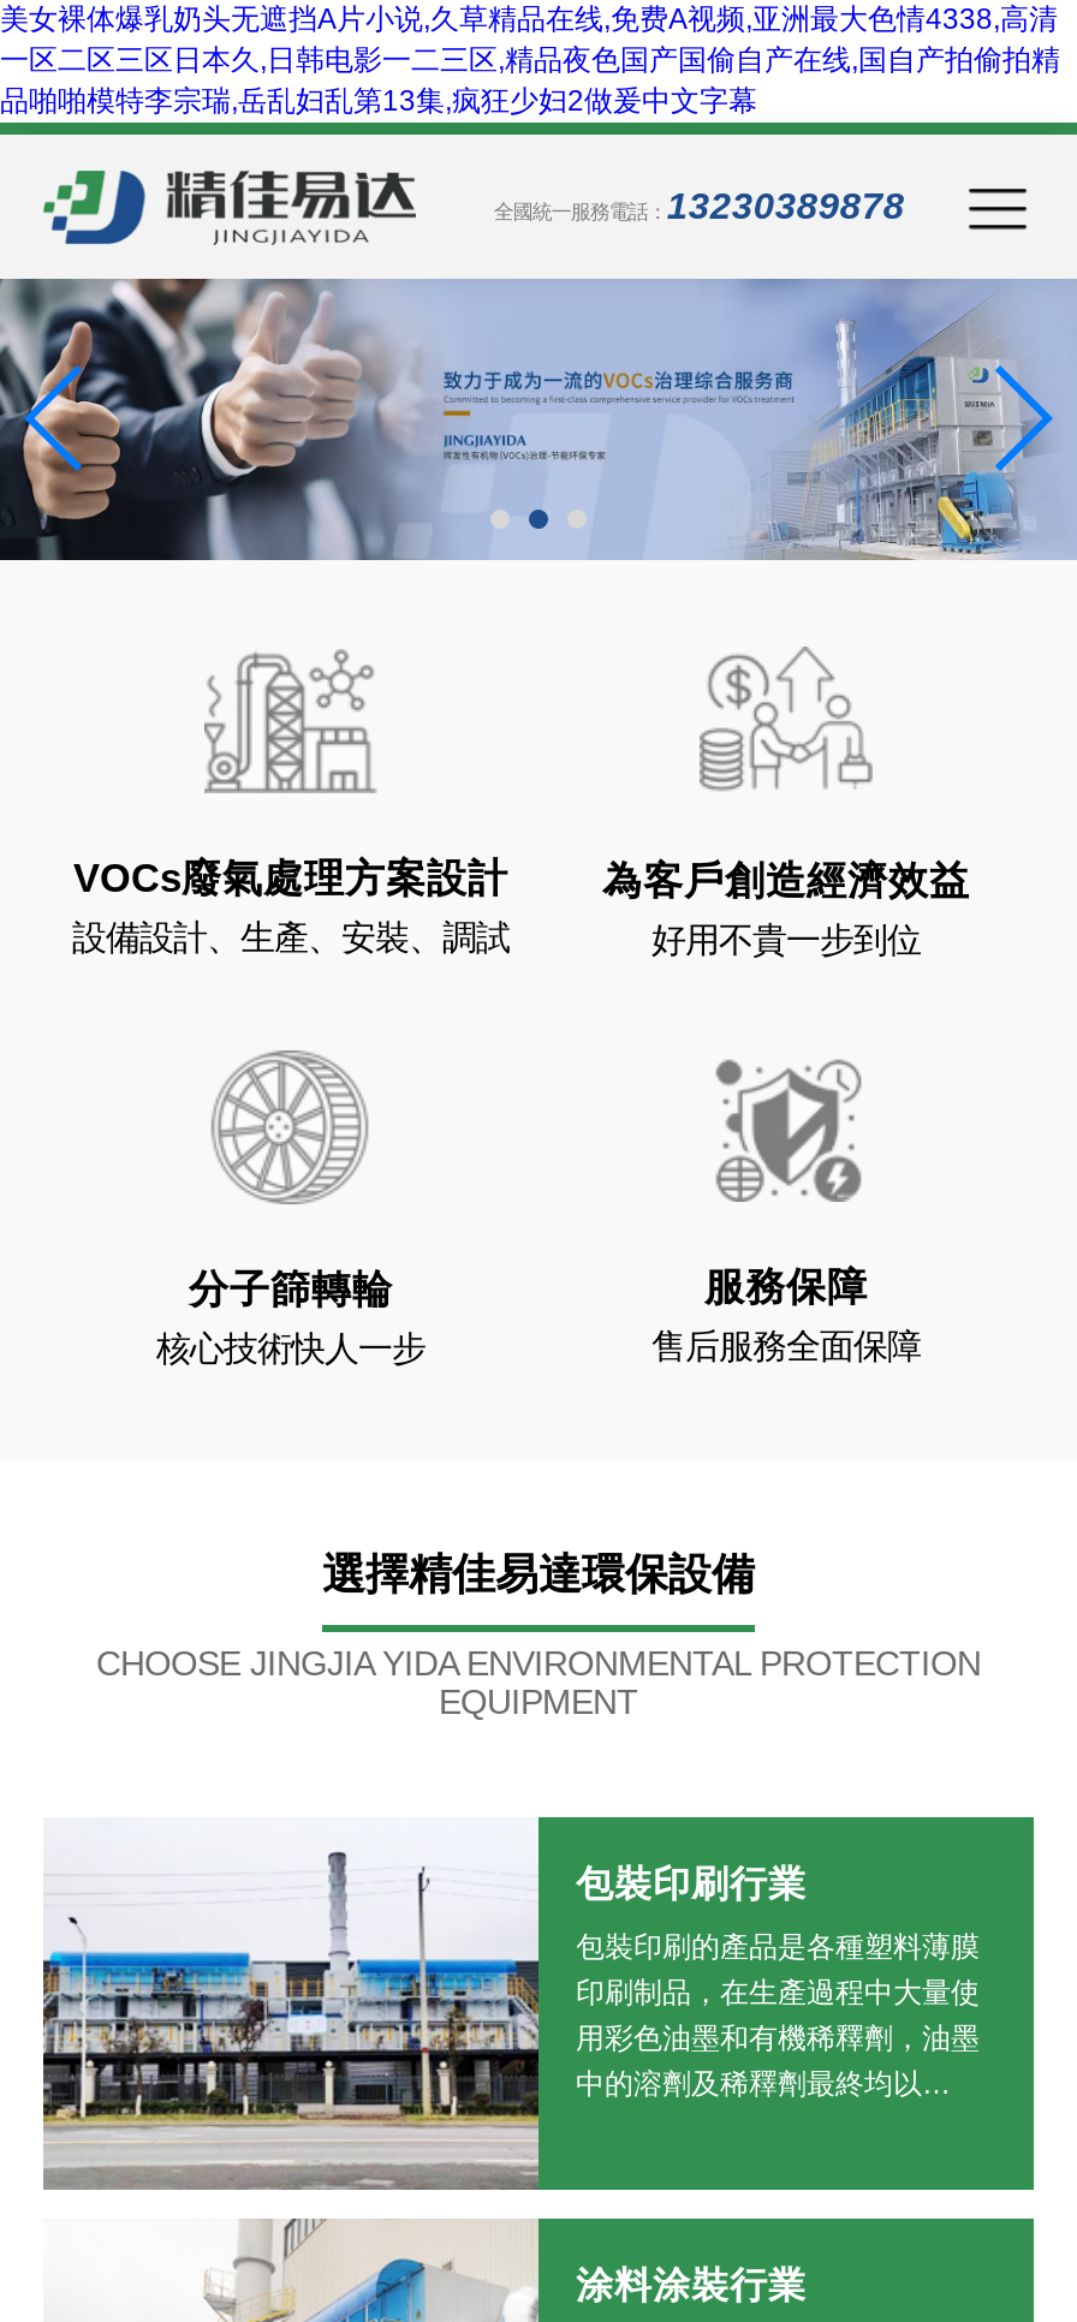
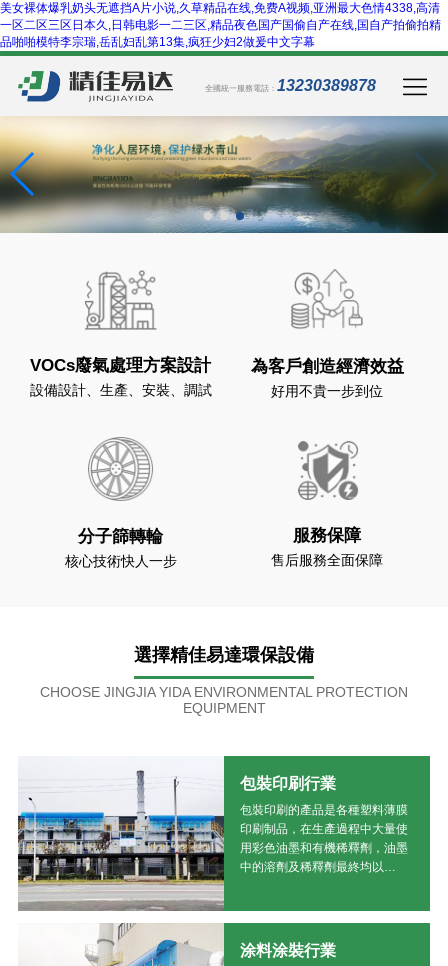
[7,276,1070,562] [image] -> [3,116,445,234] [image]

